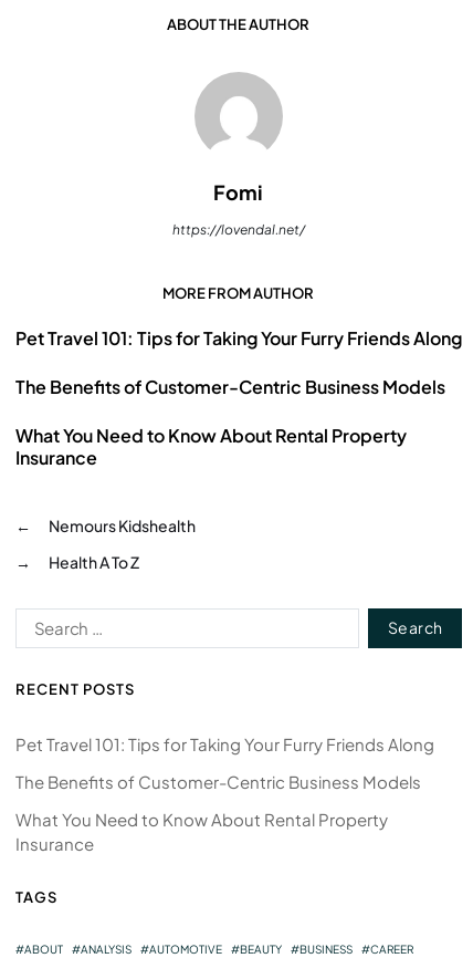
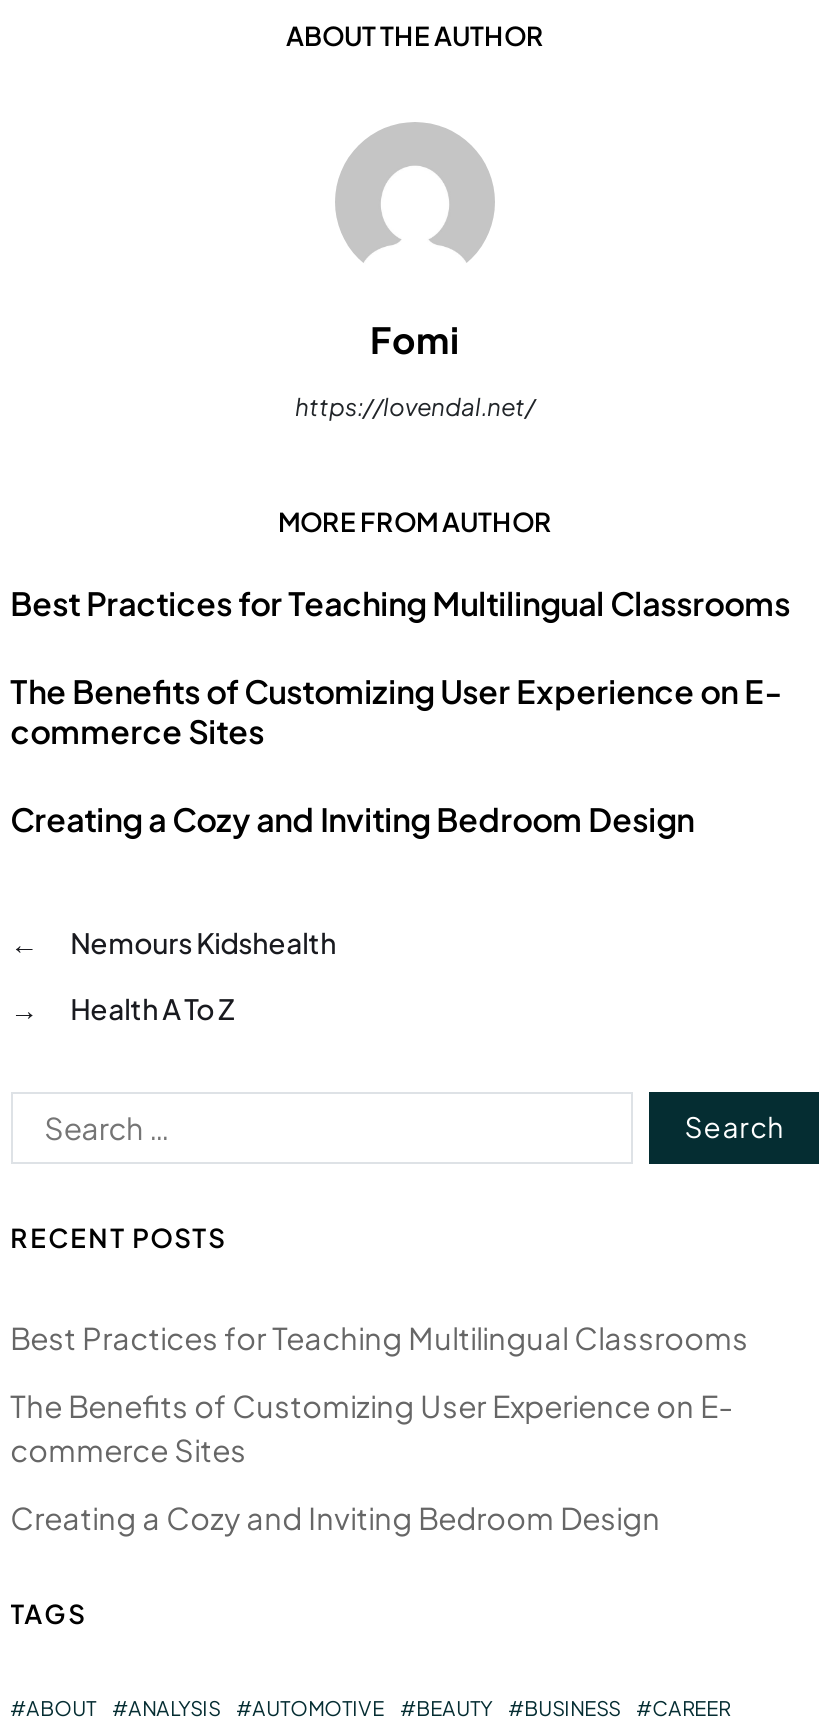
[15,326,462,350] Pet Travel 101: Tips for Taking Your Furry Friends Along -> [10,582,790,624] Best Practices for Teaching Multilingual Classrooms
[15,375,445,398] The Benefits of Customer-Centric Business Models -> [10,670,782,752] The Benefits of Customizing User Experience on E- | commerce Sites
[15,424,406,469] What You Need to Know About Rental Property | Insurance -> [10,798,694,840] Creating a Cozy and Inviting Bedroom Design
[15,733,434,754] Pet Travel 101: Tips for Taking Your Furry Friends Along -> [10,1318,748,1356] Best Practices for Teaching Multilingual Classrooms
[15,771,421,792] The Benefits of Customer-Centric Business Models -> [10,1386,732,1468] The Benefits of Customizing User Experience on E- | commerce Sites
[15,808,387,854] What You Need to Know About Rental Property | Insurance -> [10,1498,660,1536] Creating a Cozy and Inviting Bedroom Design

